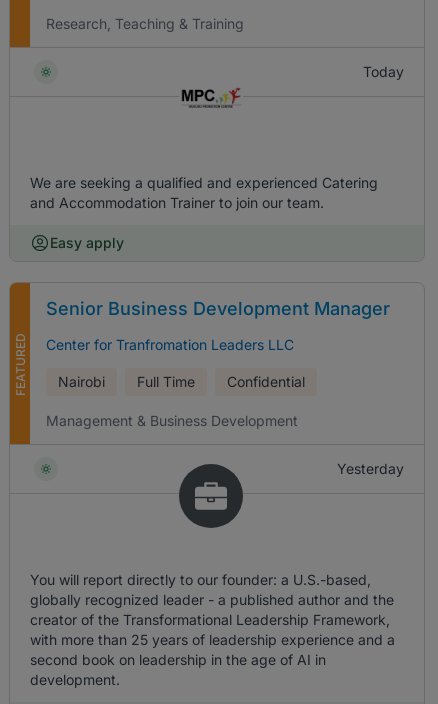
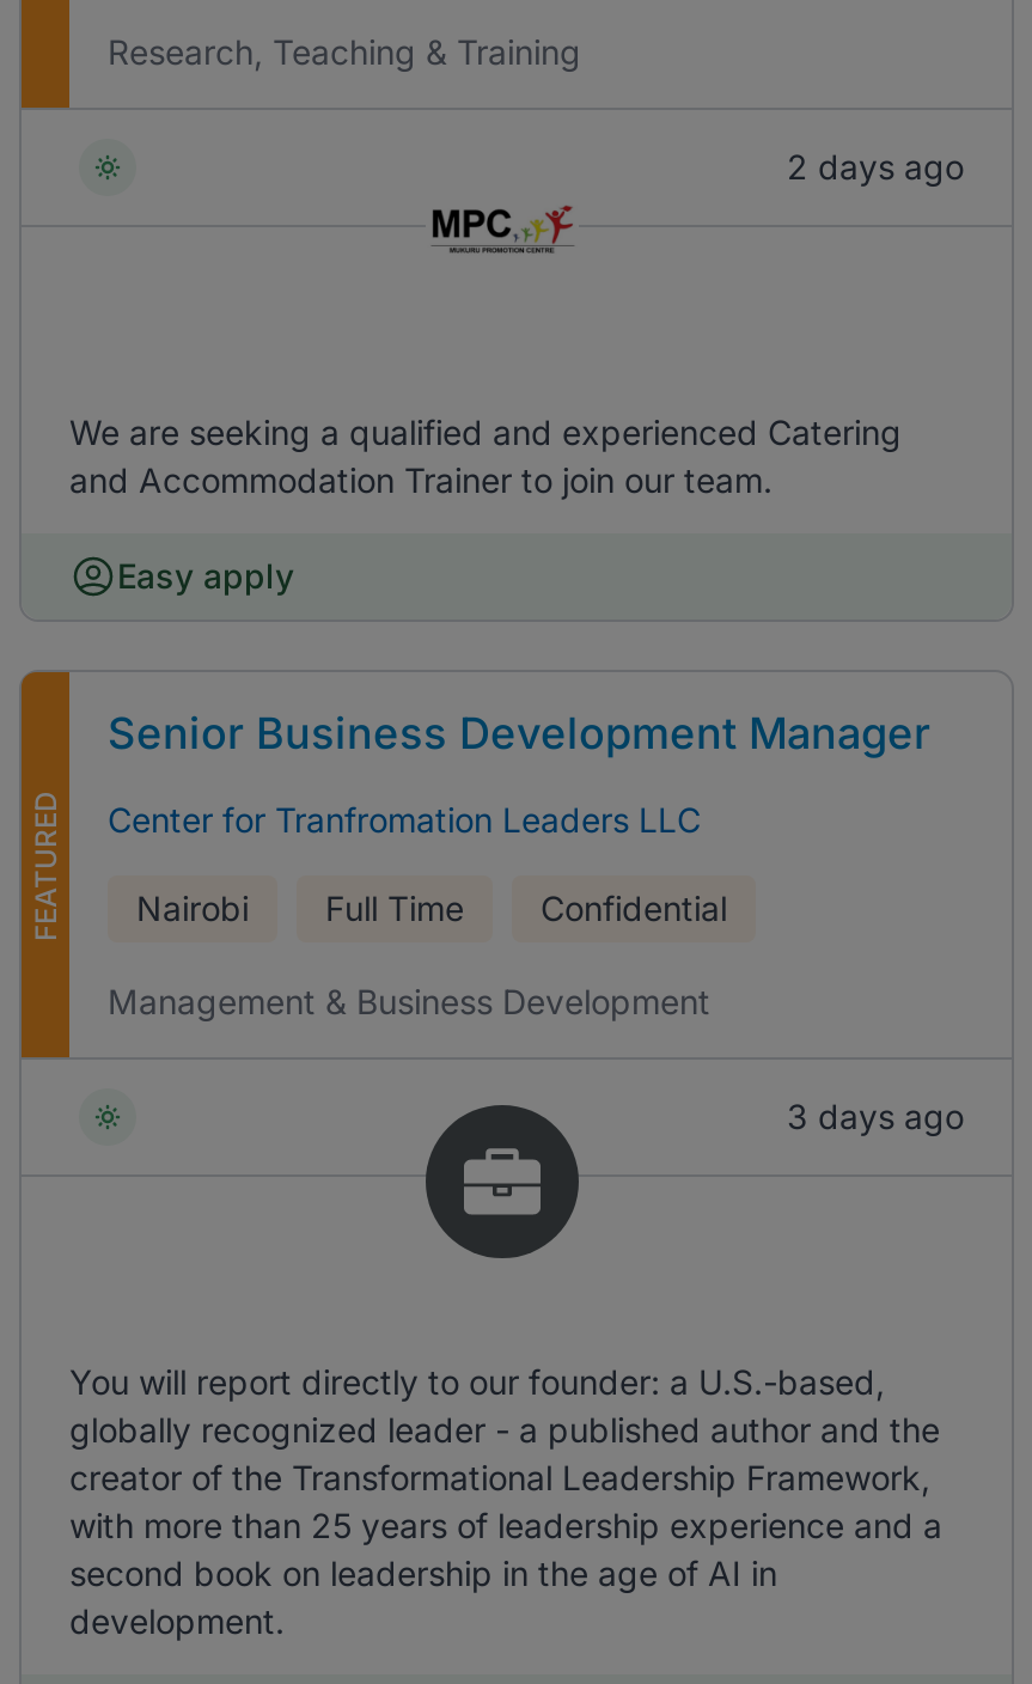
[363,63,404,80] Today -> [787,146,964,187] 2 days ago
[337,460,404,477] Yesterday -> [787,1096,964,1136] 3 days ago

